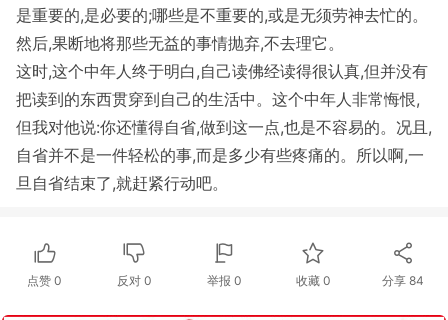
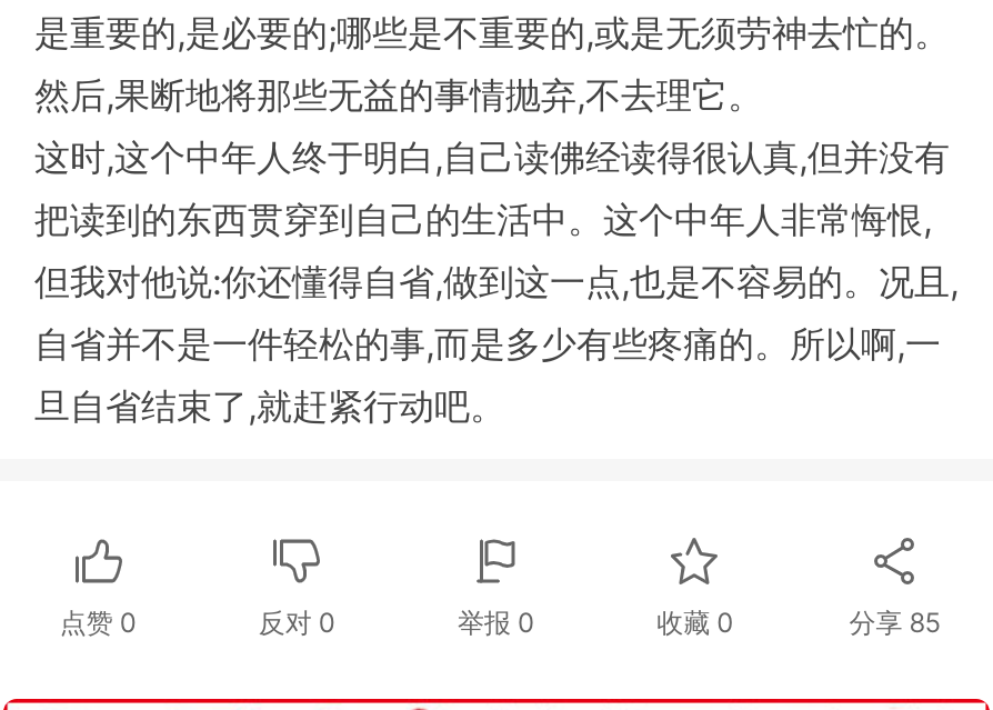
[382,273,424,288] 分享84 -> [849,606,940,639] 分享85

